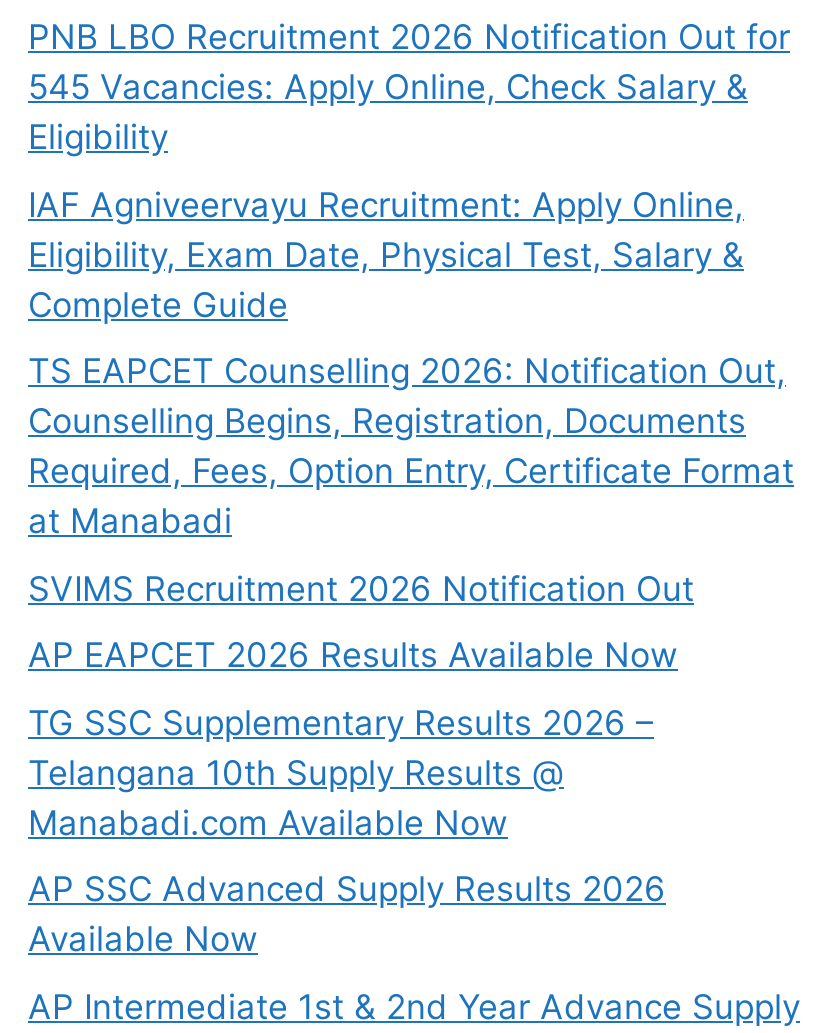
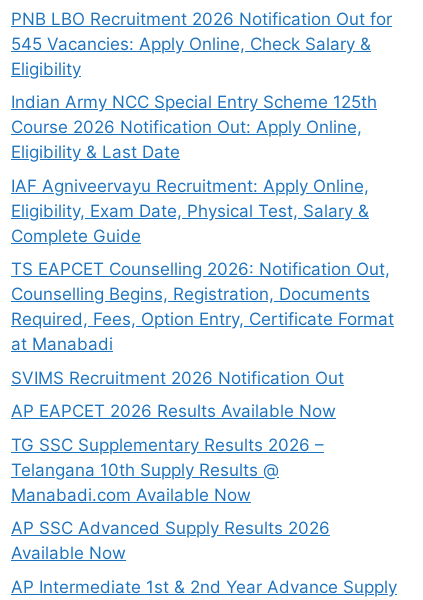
none -> [11,92,377,162] Indian Army NCC Special Entry Scheme 125th | Course 2026 Notification Out: Apply Online, | Eligibility & Last Date

